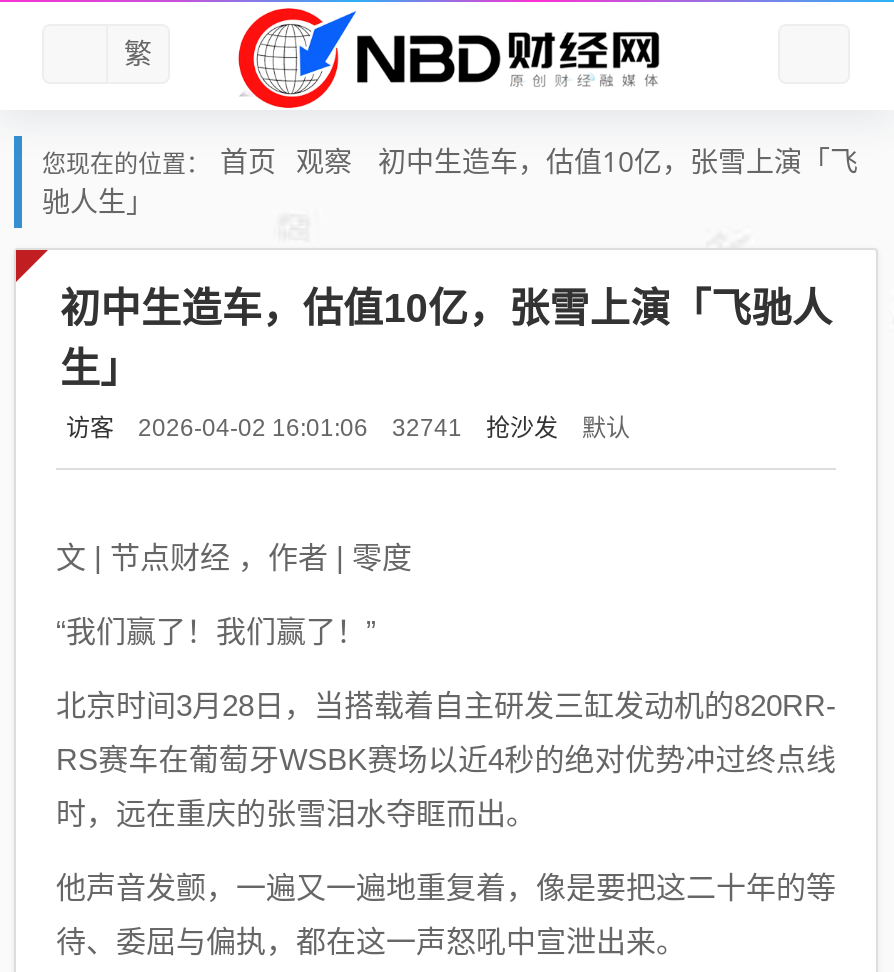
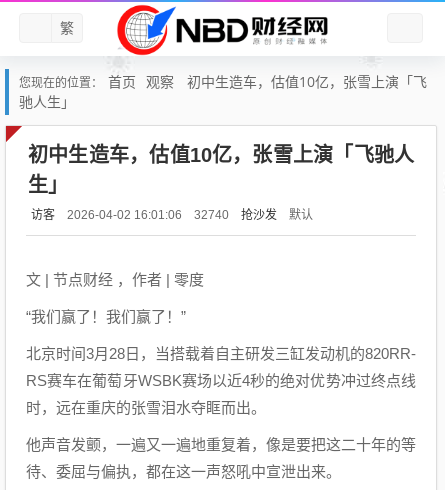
[66,410,630,444] 访客 2026-04-02 16:01:06 32741 抢沙发 默认 -> [31,206,313,223] 访客 2026-04-02 16:01:06 32740 抢沙发 默认

